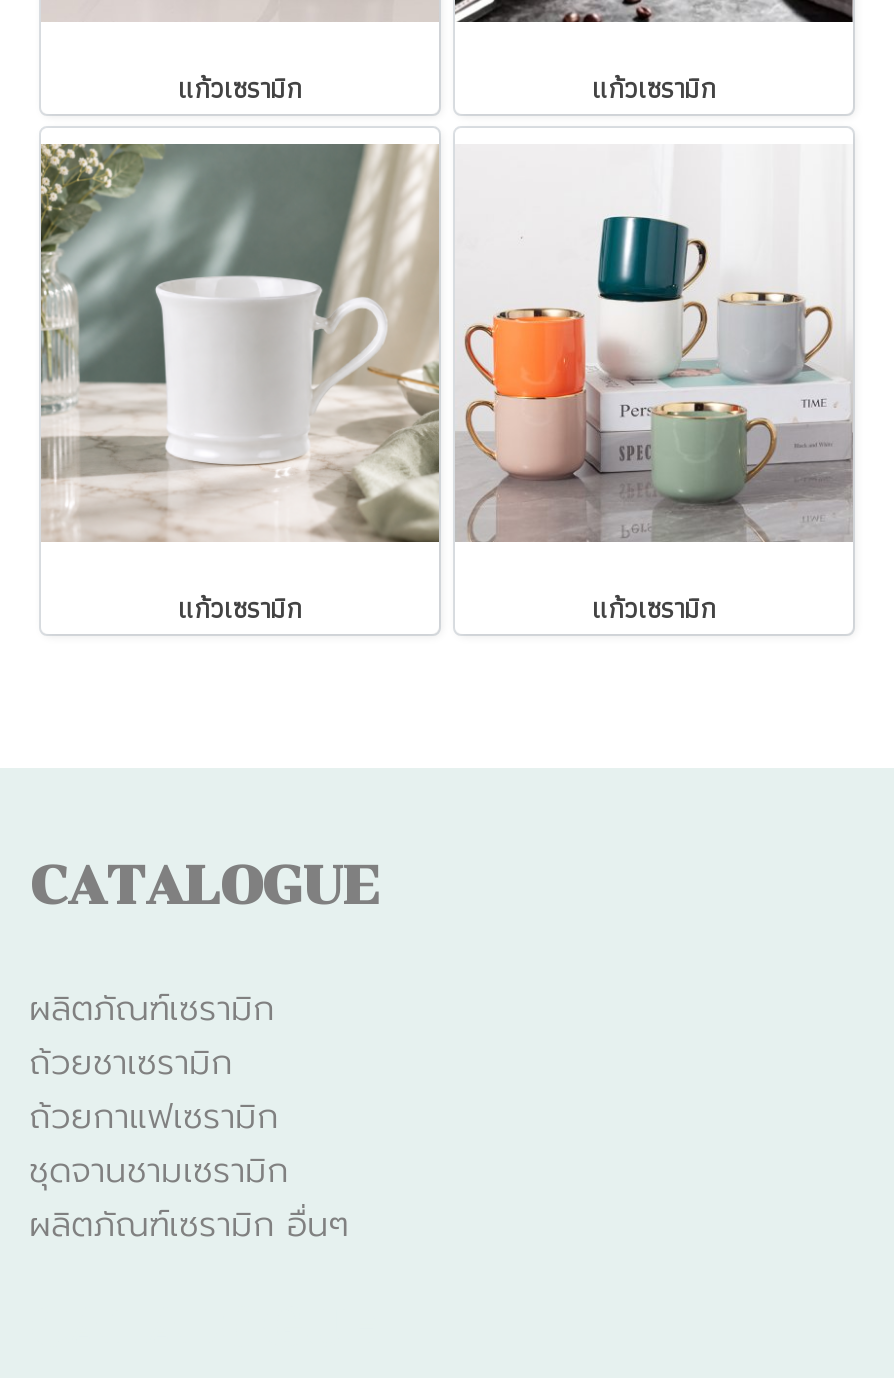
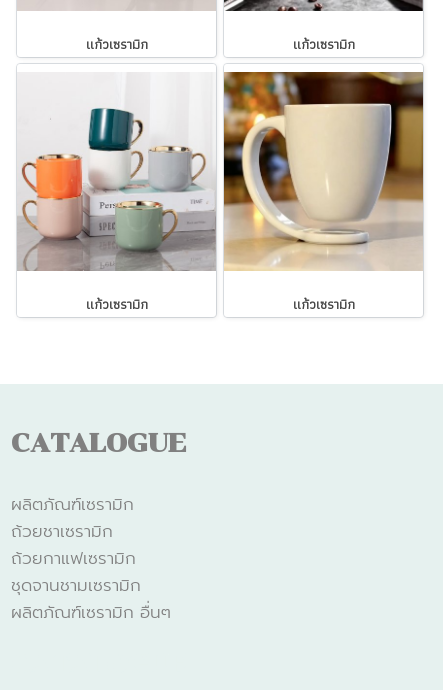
[39,142,441,542] [image] -> [17,72,216,271] [image]
[455,144,853,544] [image] -> [223,71,424,271] [image]

